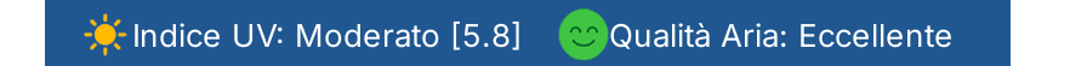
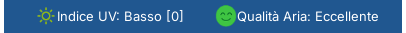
[132,17,523,55] Indice UV: Moderato [5.8] -> [57,8,184,24] Indice UV: Basso [0]

